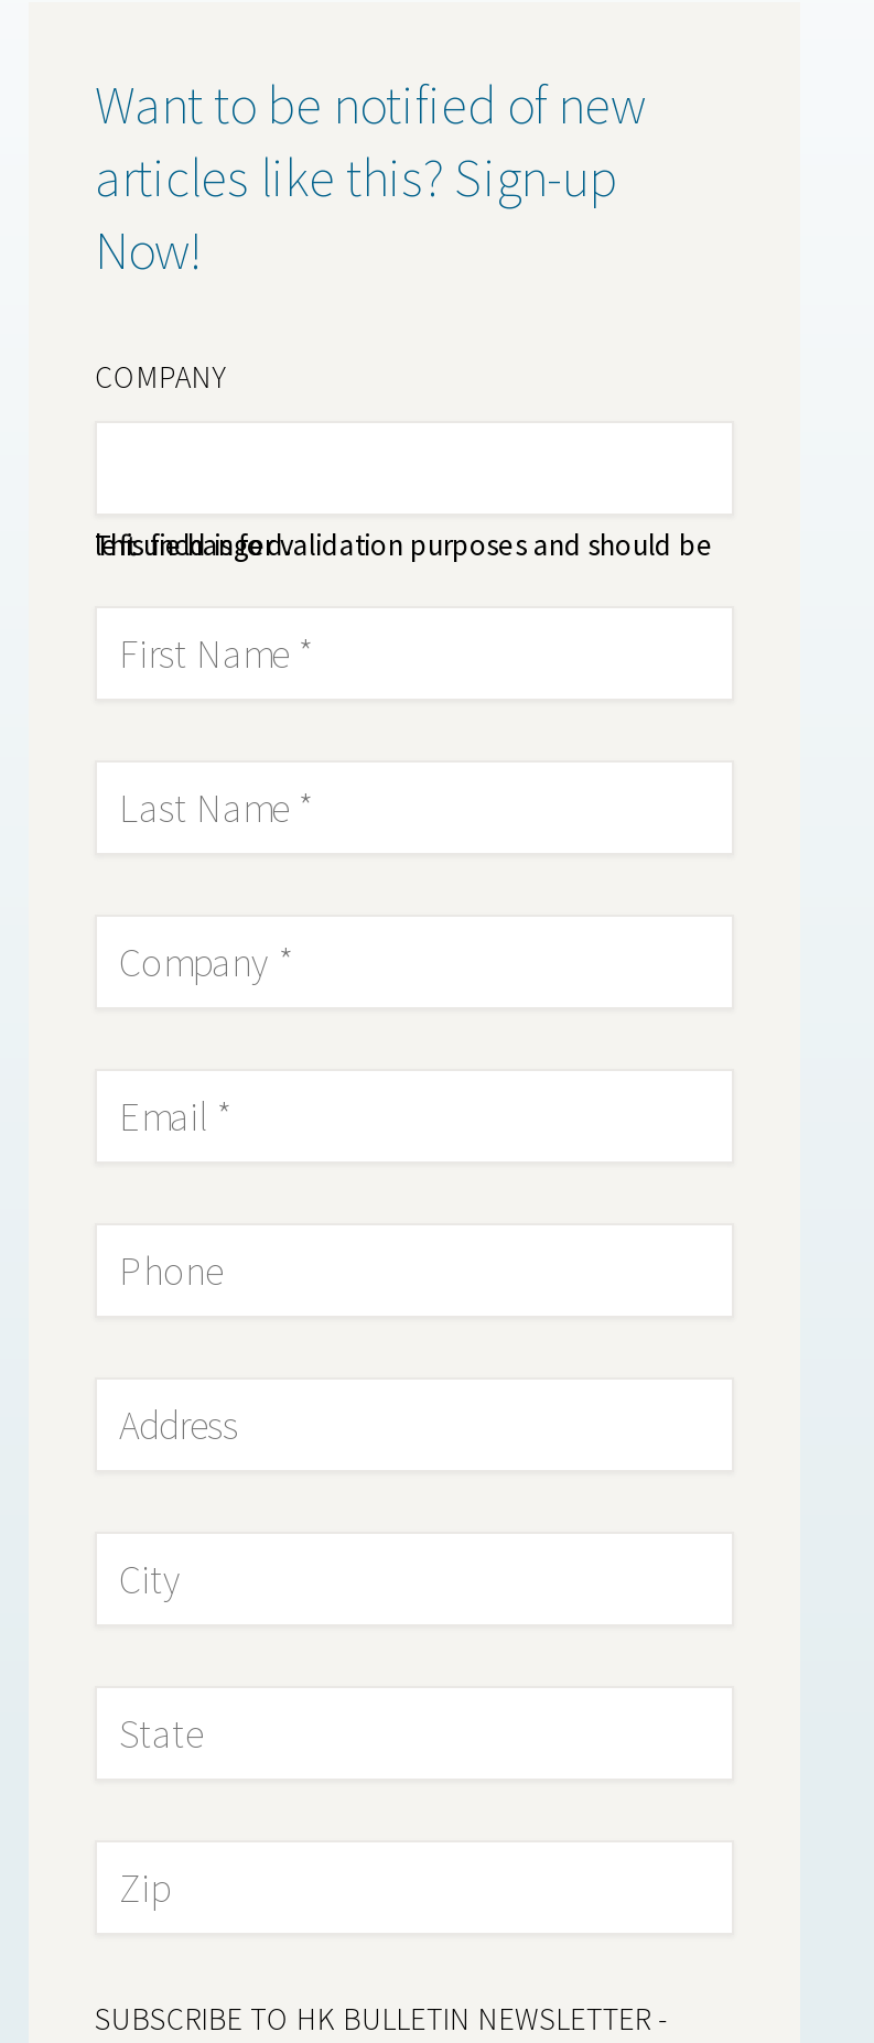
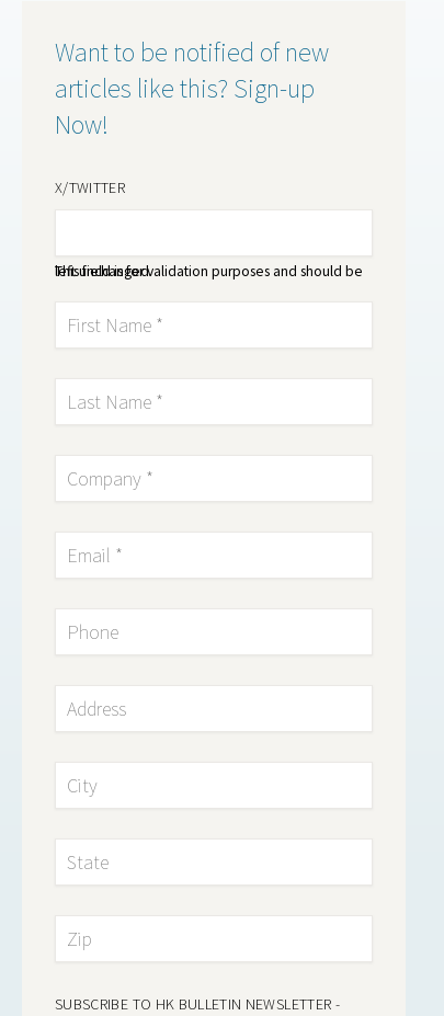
[95,357,228,397] COMPANY -> [55,178,125,197] X/TWITTER

